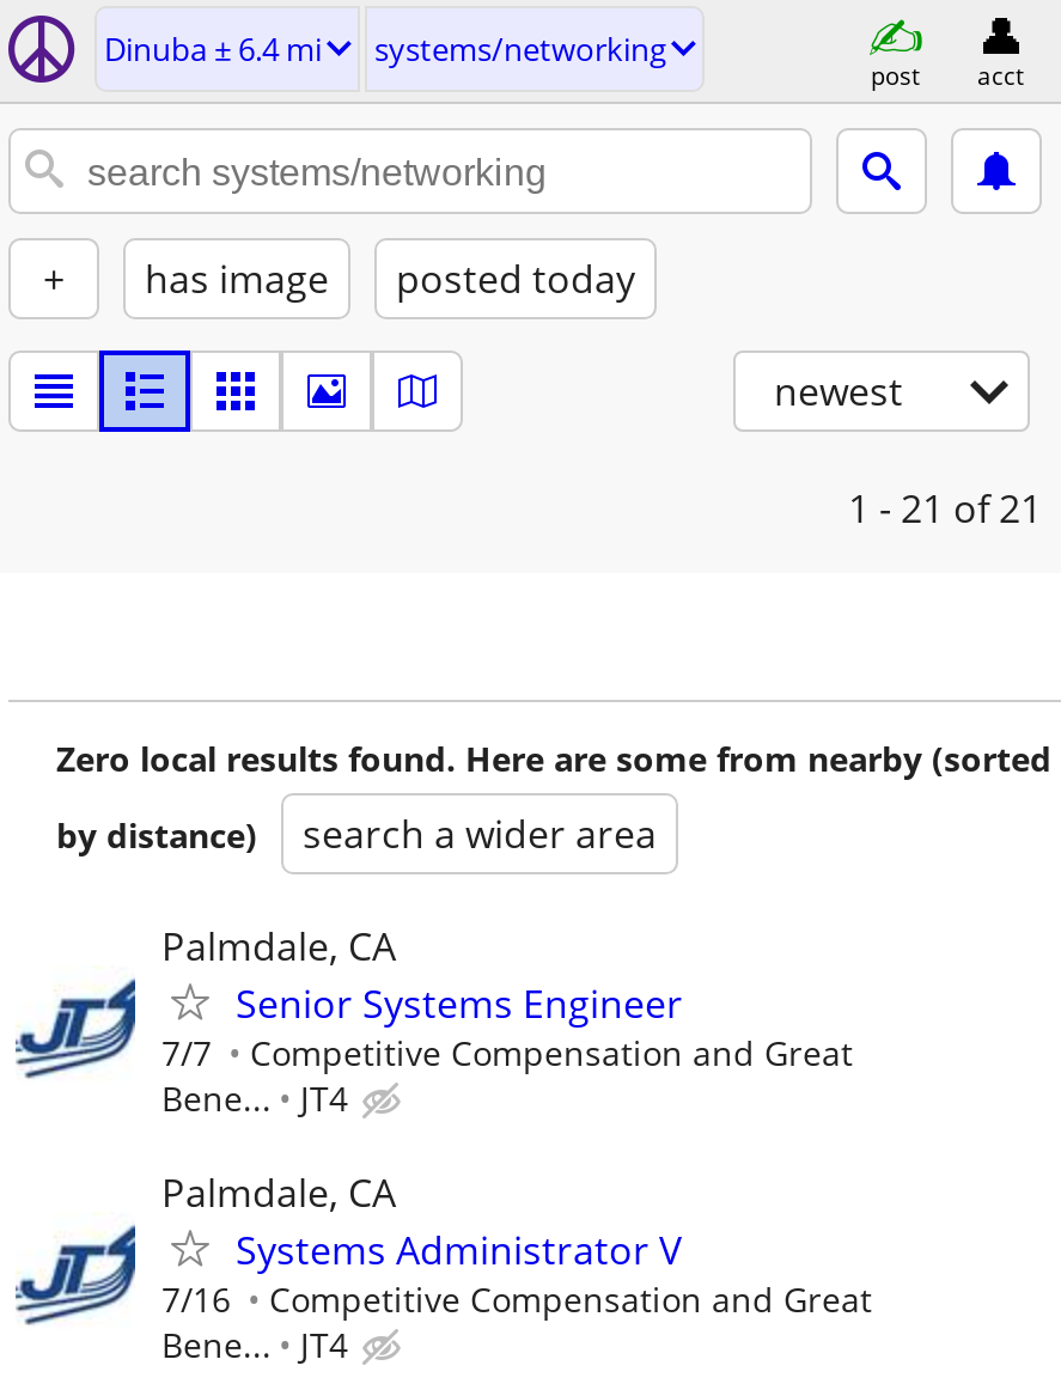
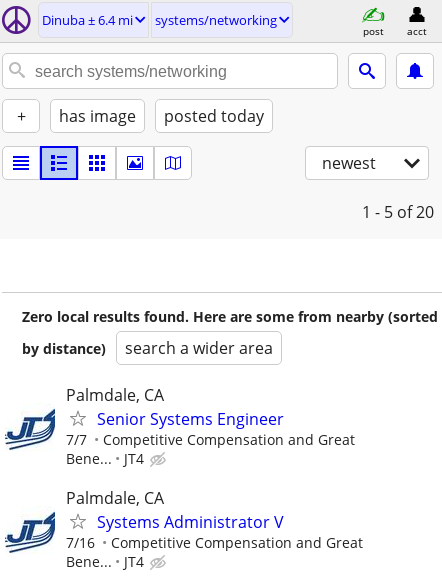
[848,482,1042,535] 1 - 21 of 21 -> [362,201,434,223] 1 - 5 of 20

